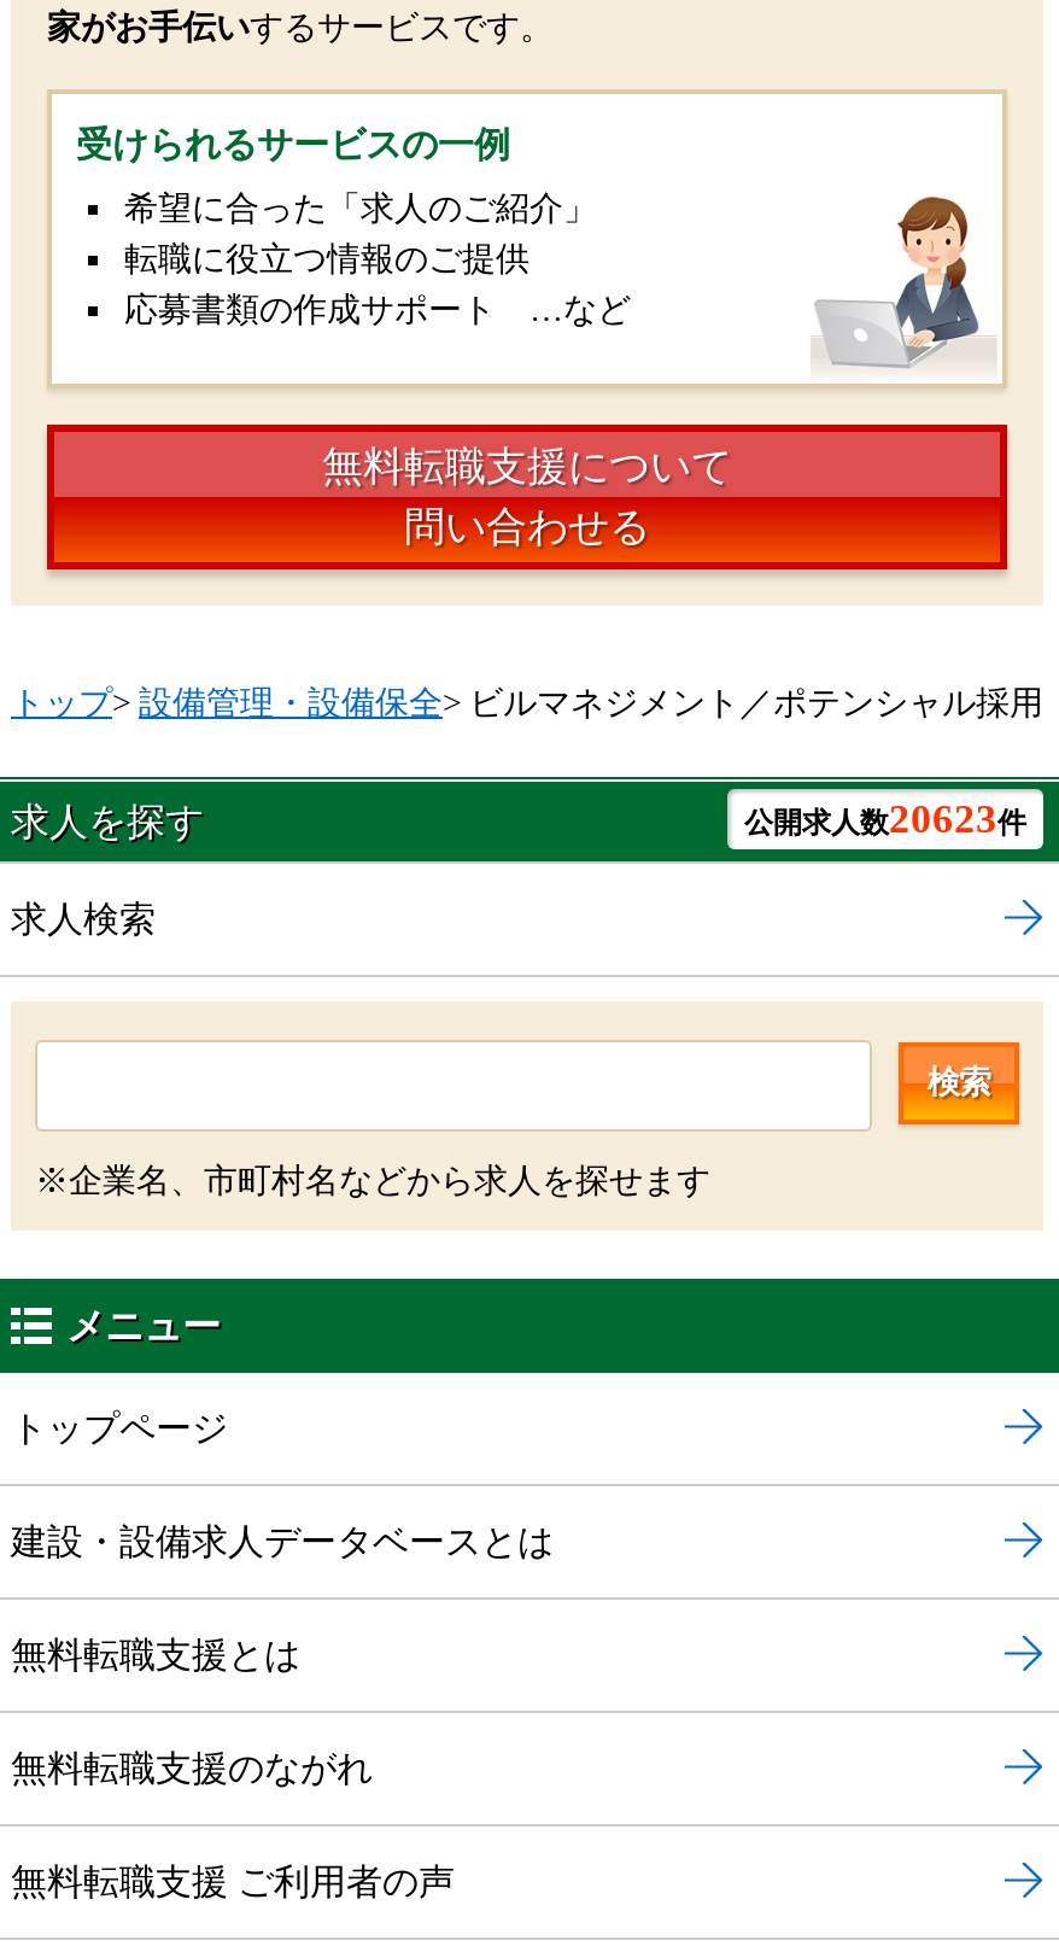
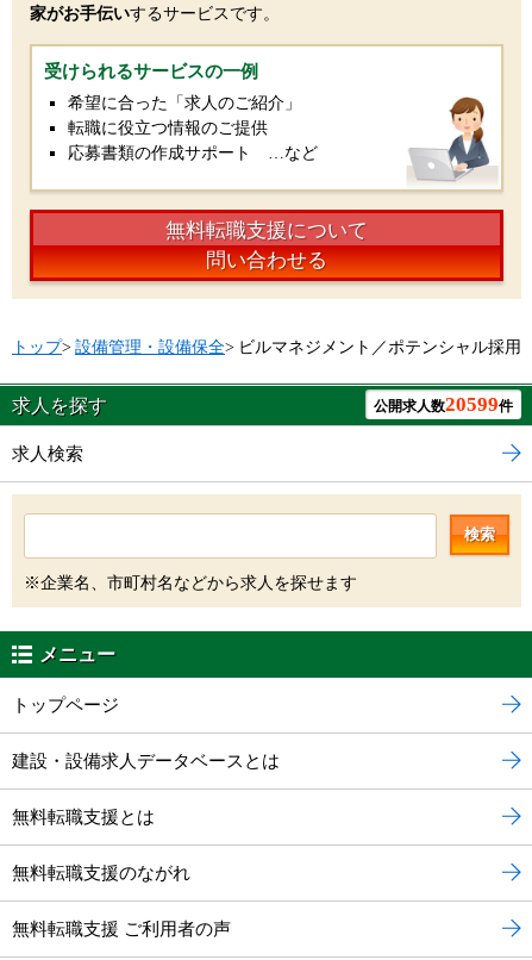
[744,796,1026,842] 公開求人数20623件 -> [374,393,513,416] 公開求人数20599件

